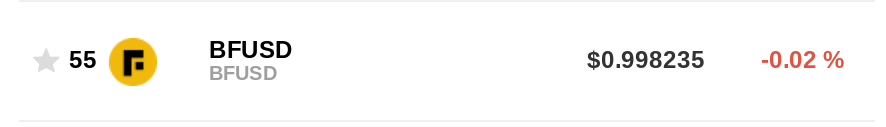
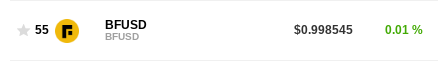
[587,47,705,75] $0.998235 -> [294,23,353,37] $0.998545
[761,47,845,75] -0.02 % -> [385,23,423,37] 0.01 %

